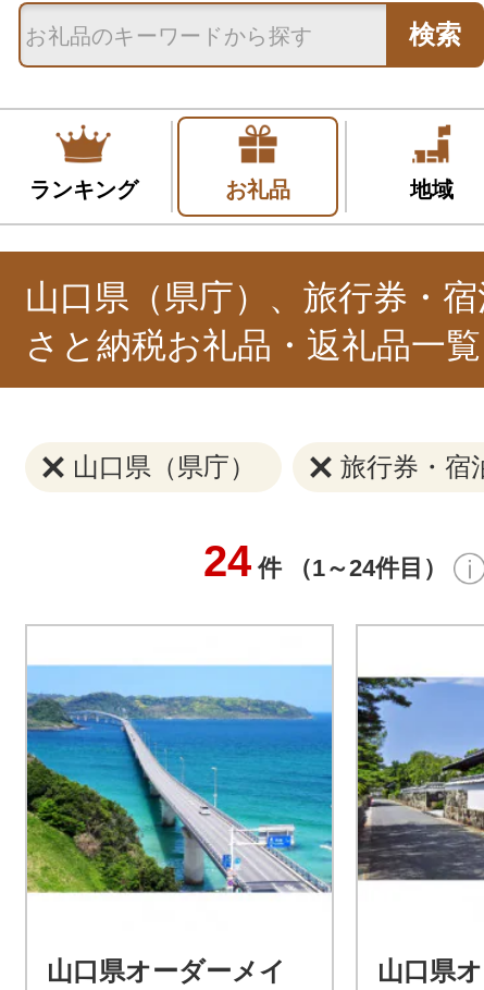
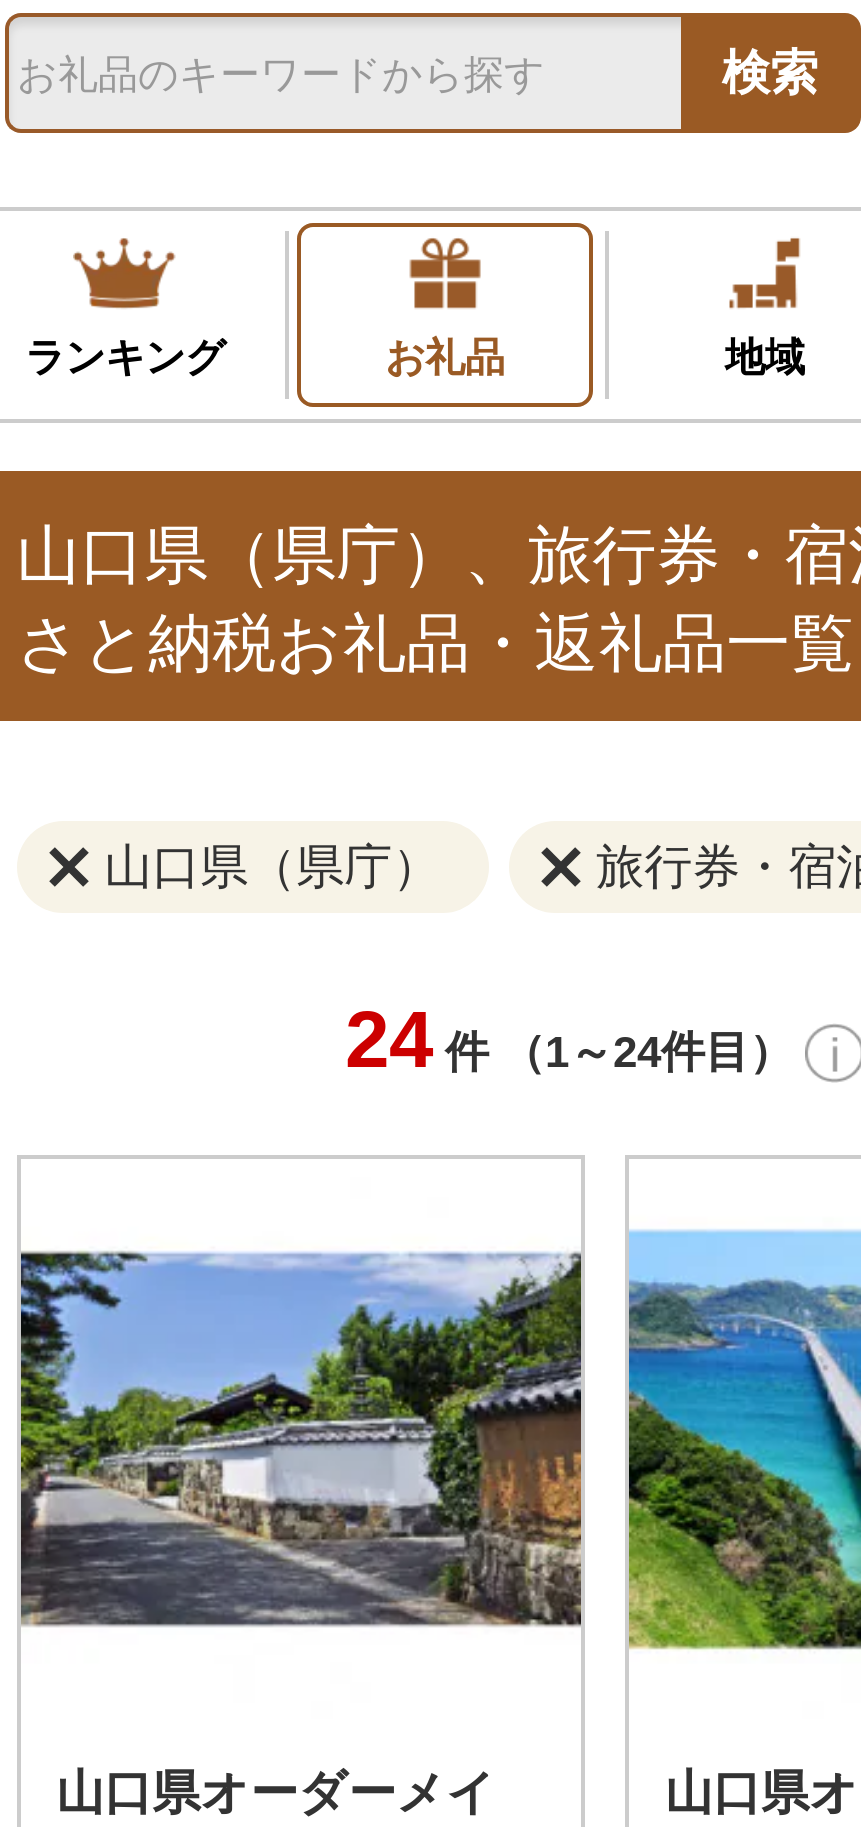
[26,664,333,894] [image] -> [19,1231,583,1649] [image]
[357,665,481,893] [image] -> [627,1229,855,1651] [image]

